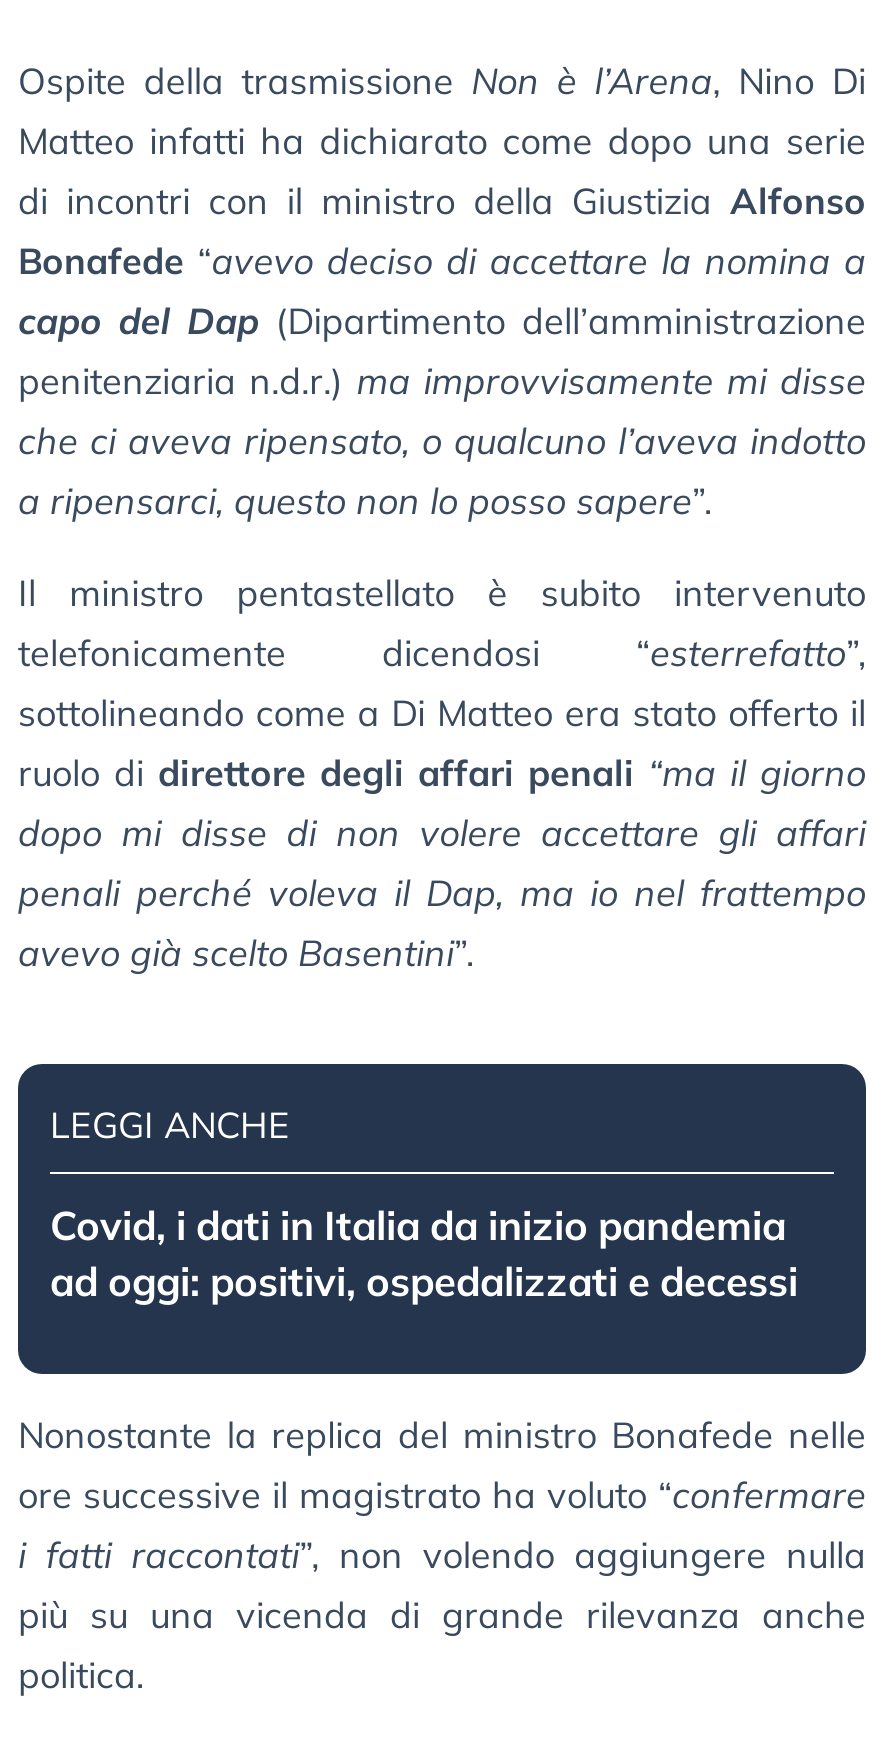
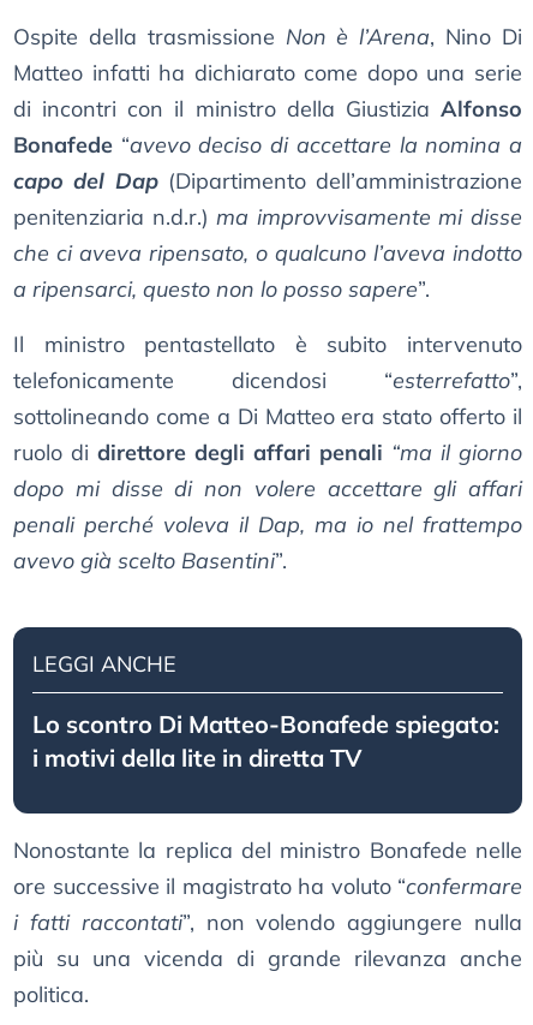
[50,1200,798,1306] Covid, i dati in Italia da inizio pandemia | ad oggi: positivi, ospedalizzati e decessi -> [32,709,499,773] Lo scontro Di Matteo-Bonafede spiegato: | i motivi della lite in diretta TV

